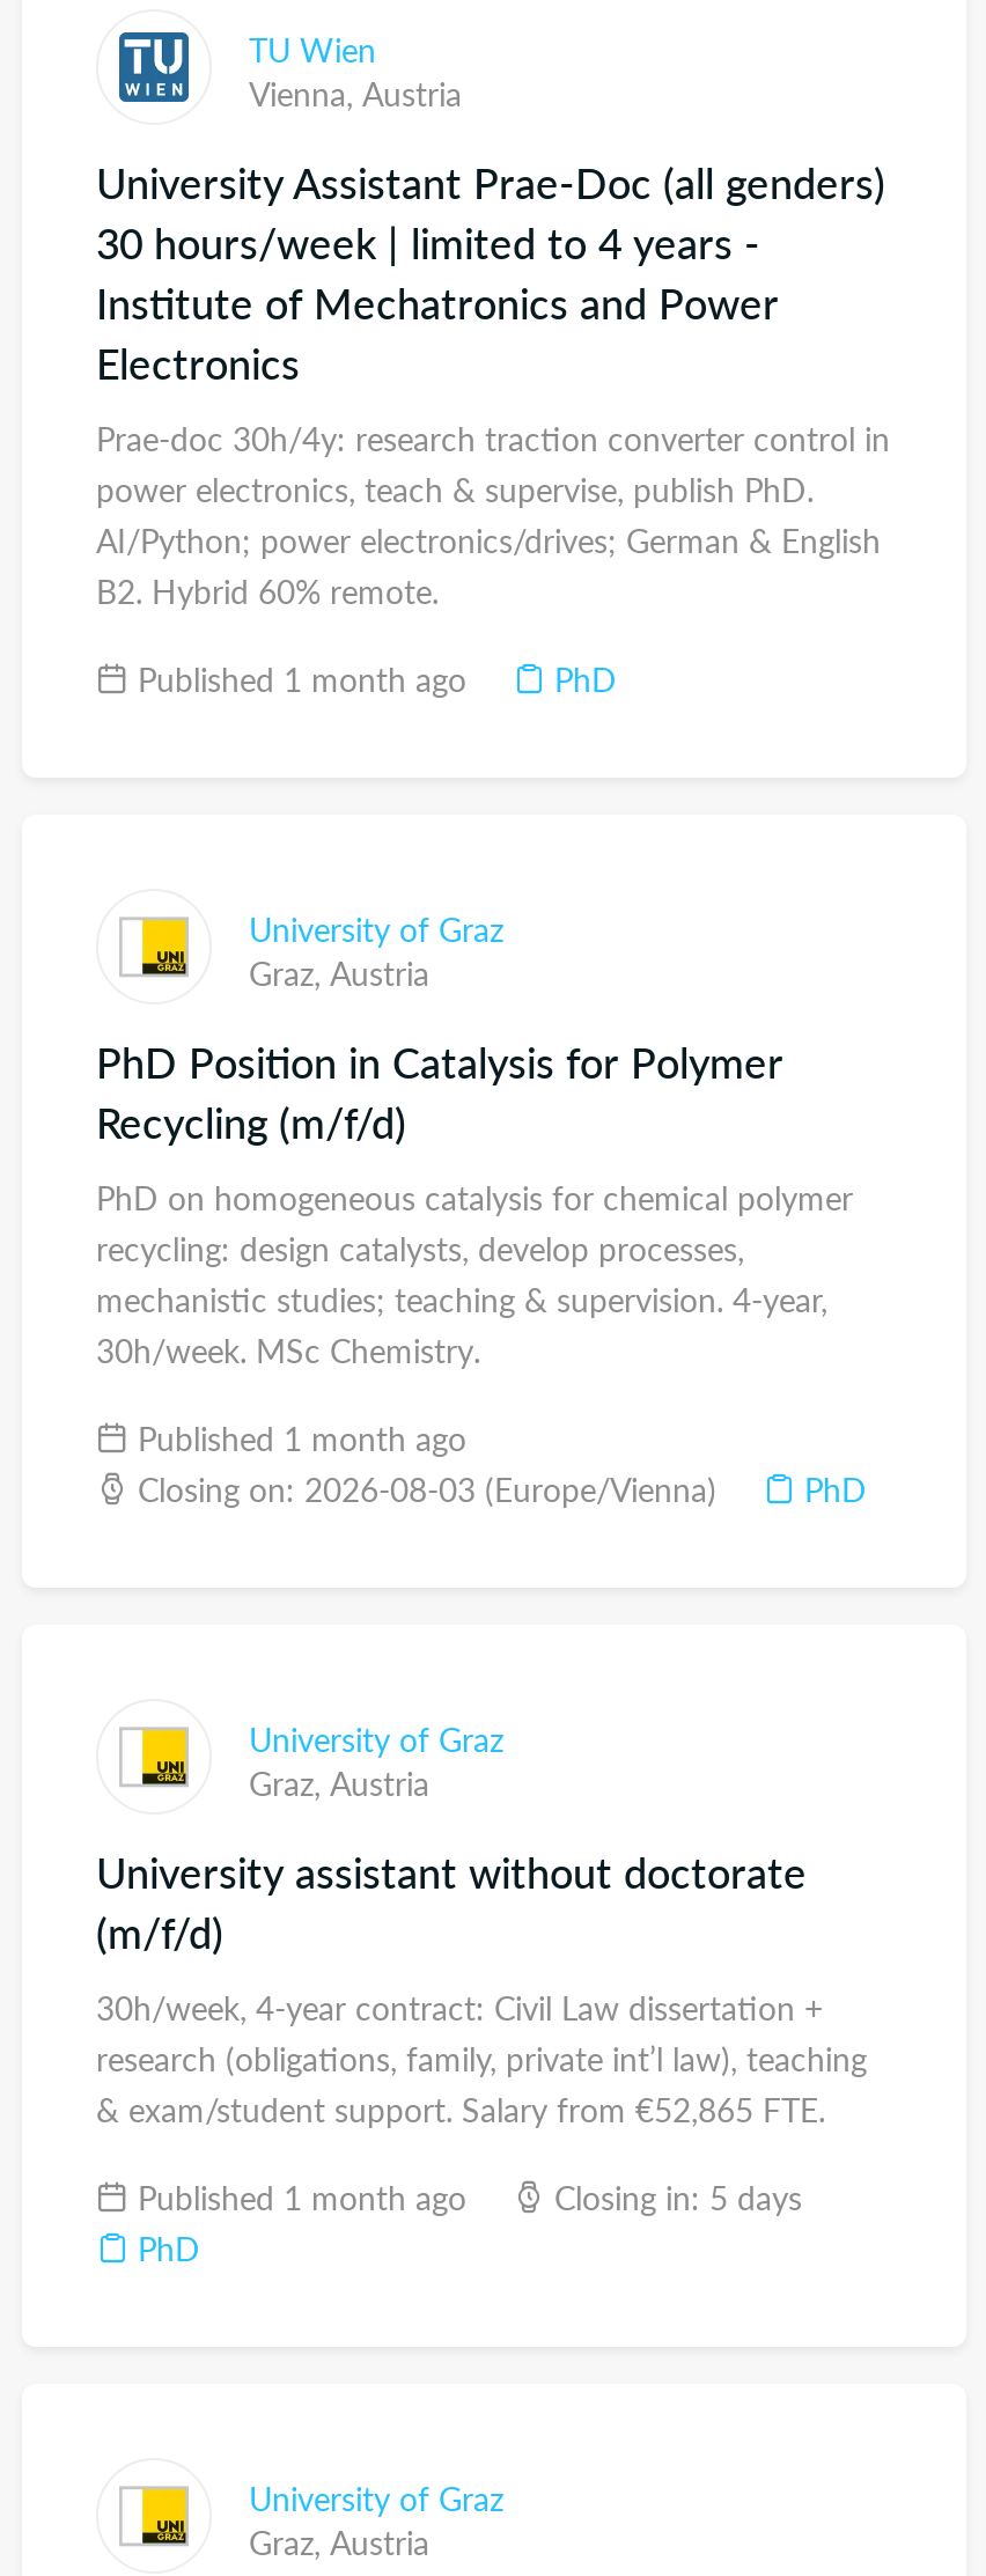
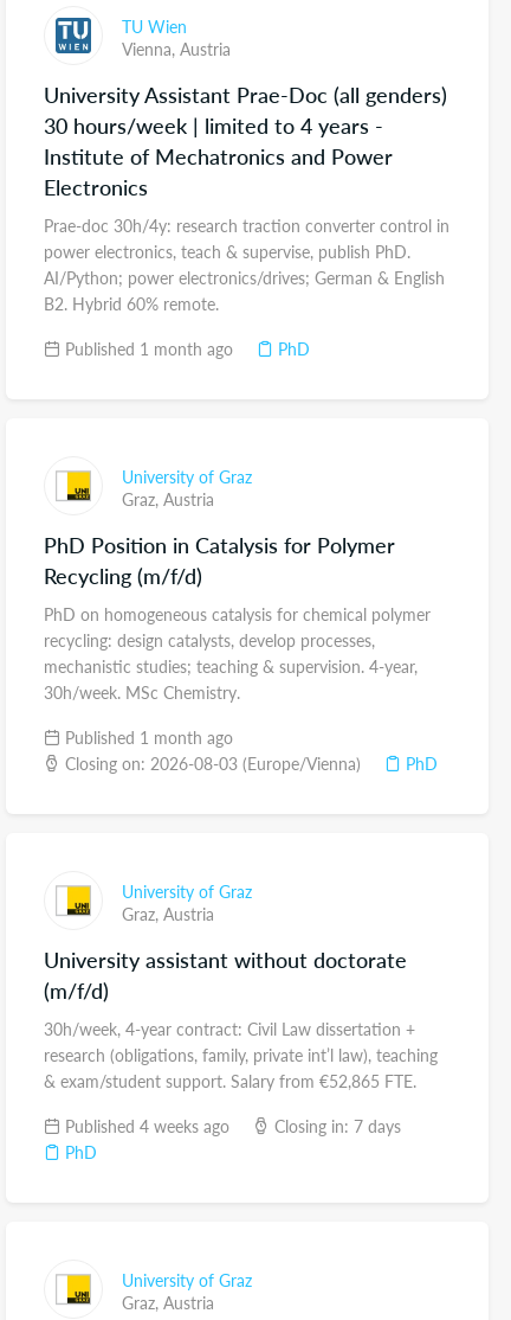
[128,2173,466,2220] Published 1 month ago -> [60,1114,229,1138] Published 4 weeks ago
[545,2173,802,2220] Closing in: 5 days -> [270,1114,401,1138] Closing in: 7 days

